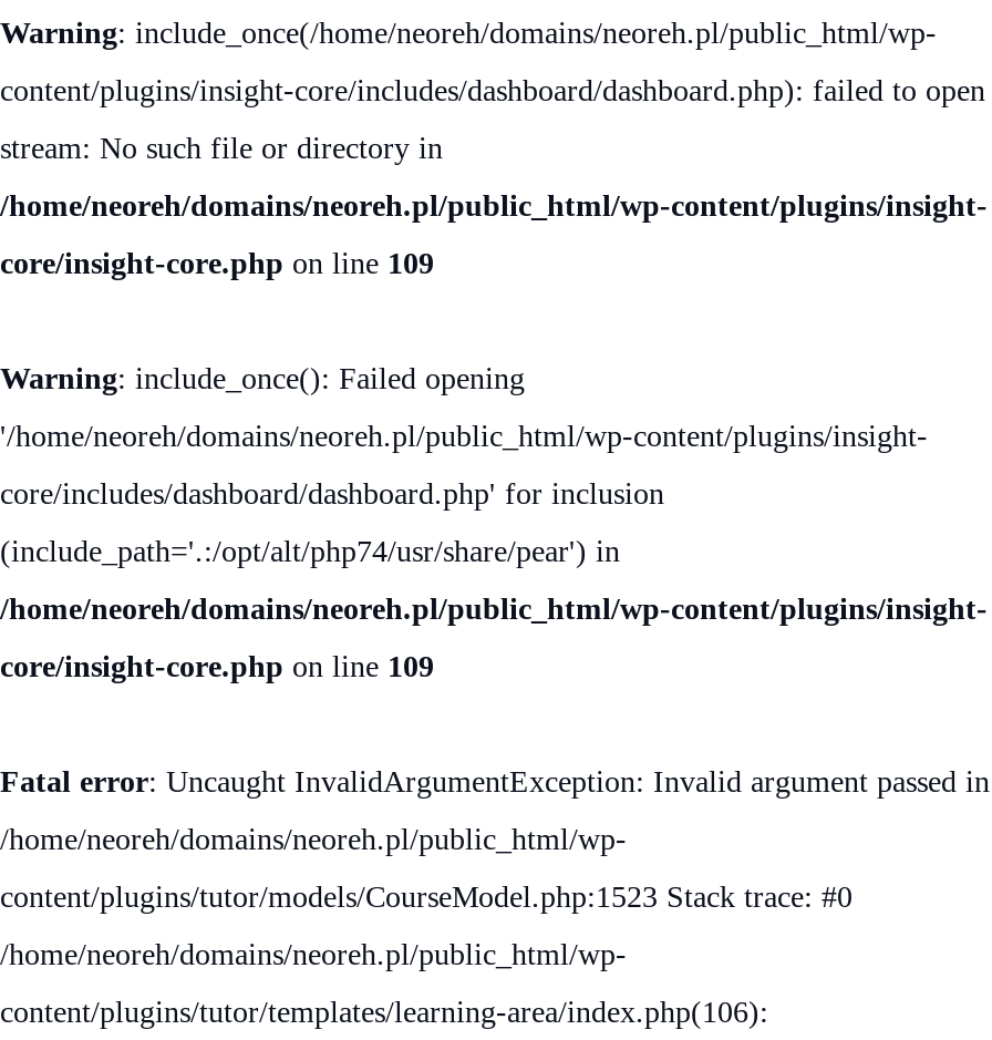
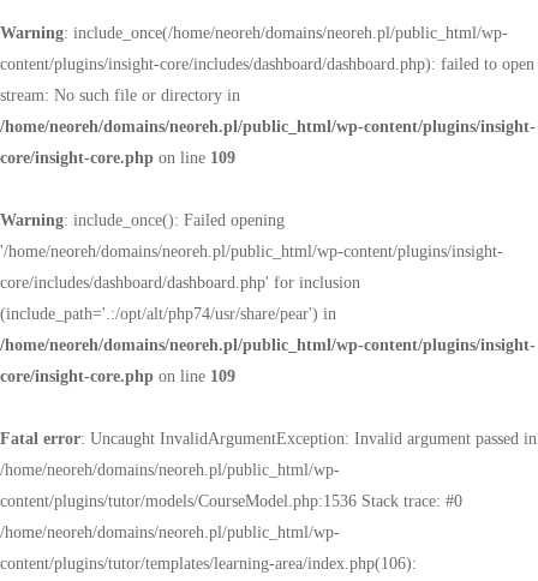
[0,881,852,914] content/plugins/tutor/models/CourseModel.php:1523 Stack trace: #0 -> [0,492,462,510] content/plugins/tutor/models/CourseModel.php:1536 Stack trace: #0

